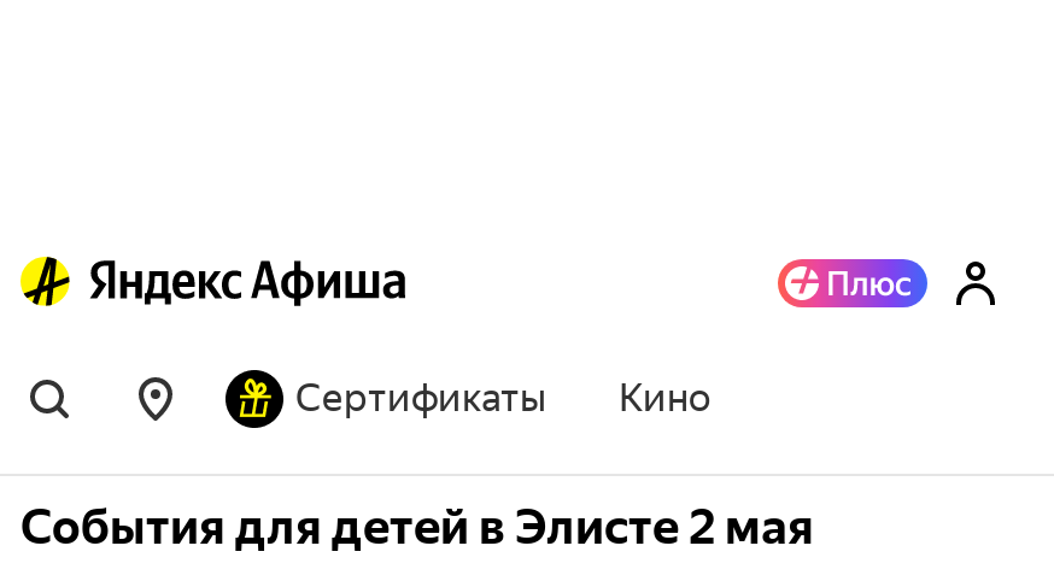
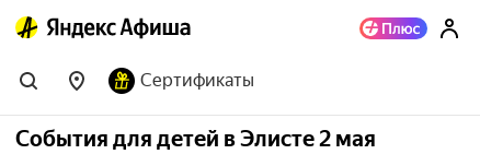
[619,375,710,421] Кино -> none

